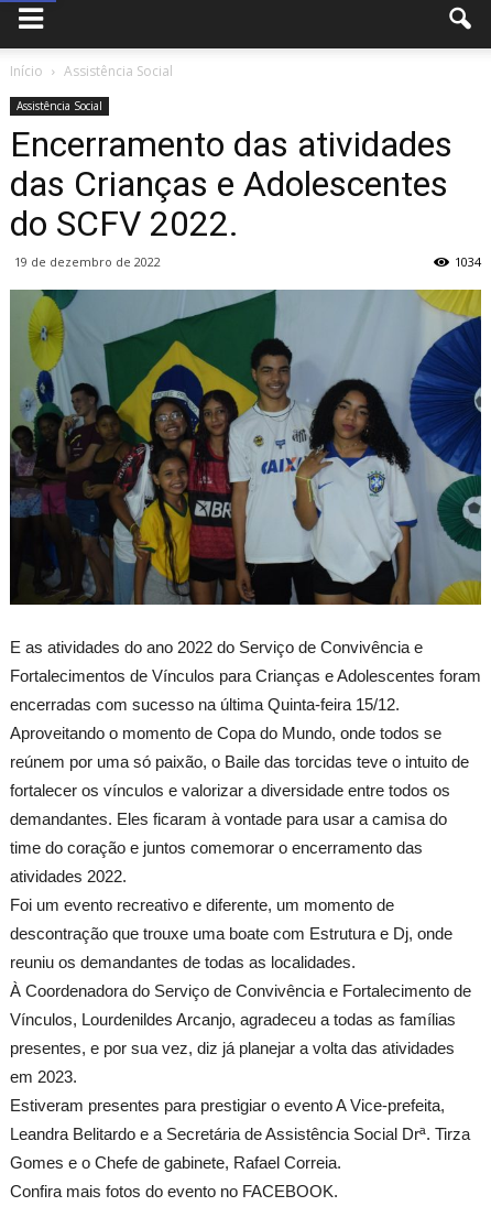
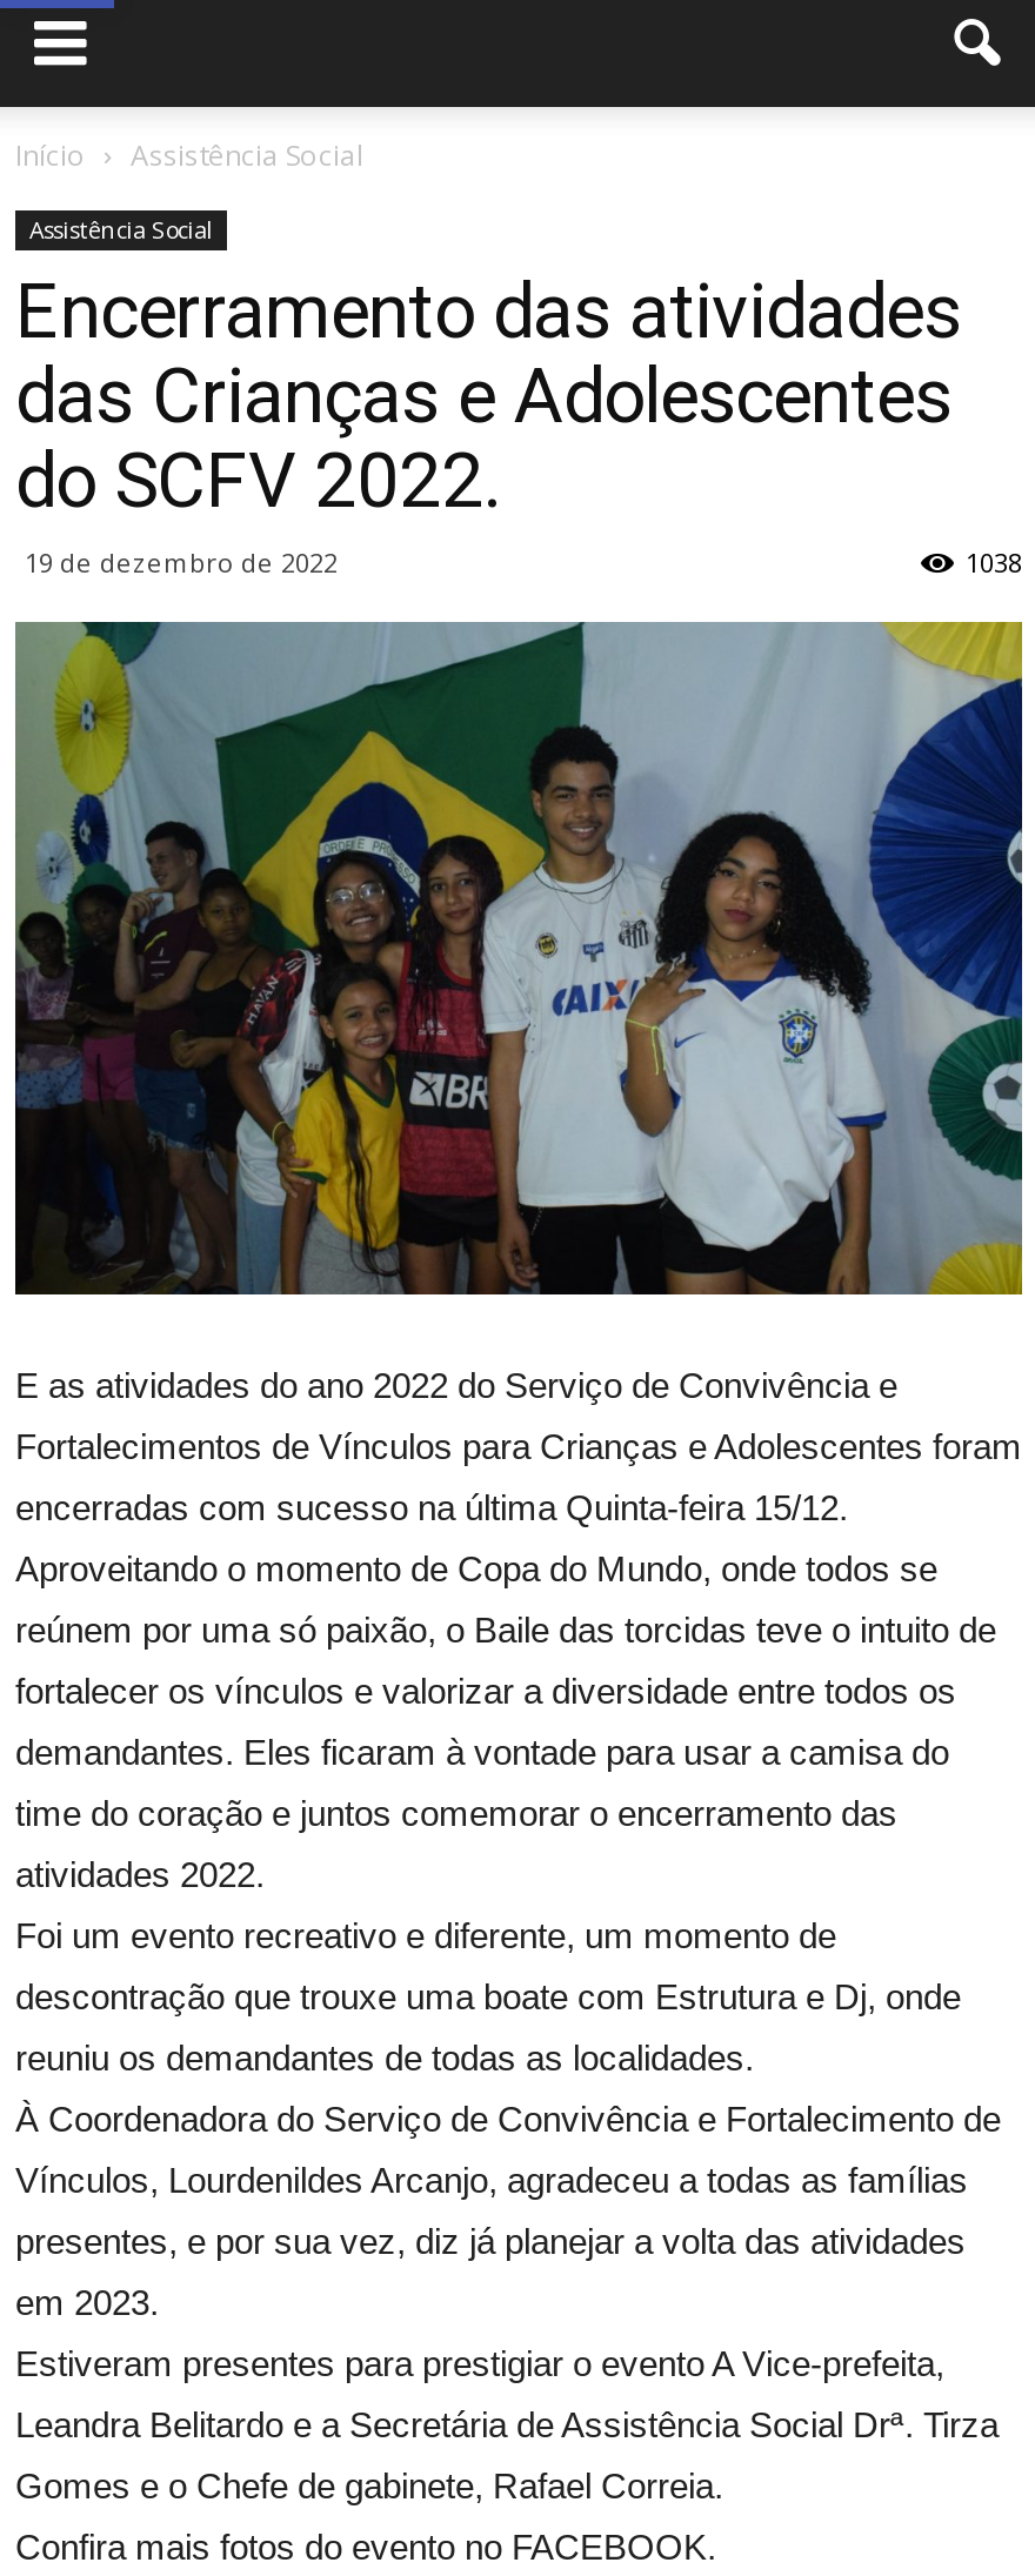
[455,253,481,270] 1034 -> [966,544,1022,580] 1038

